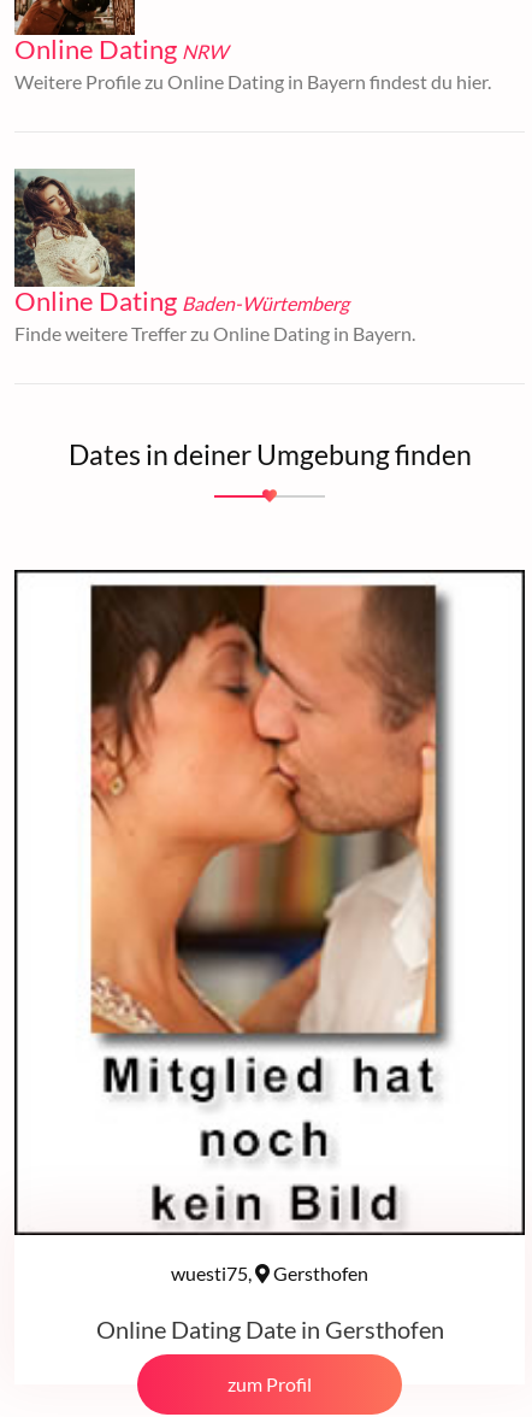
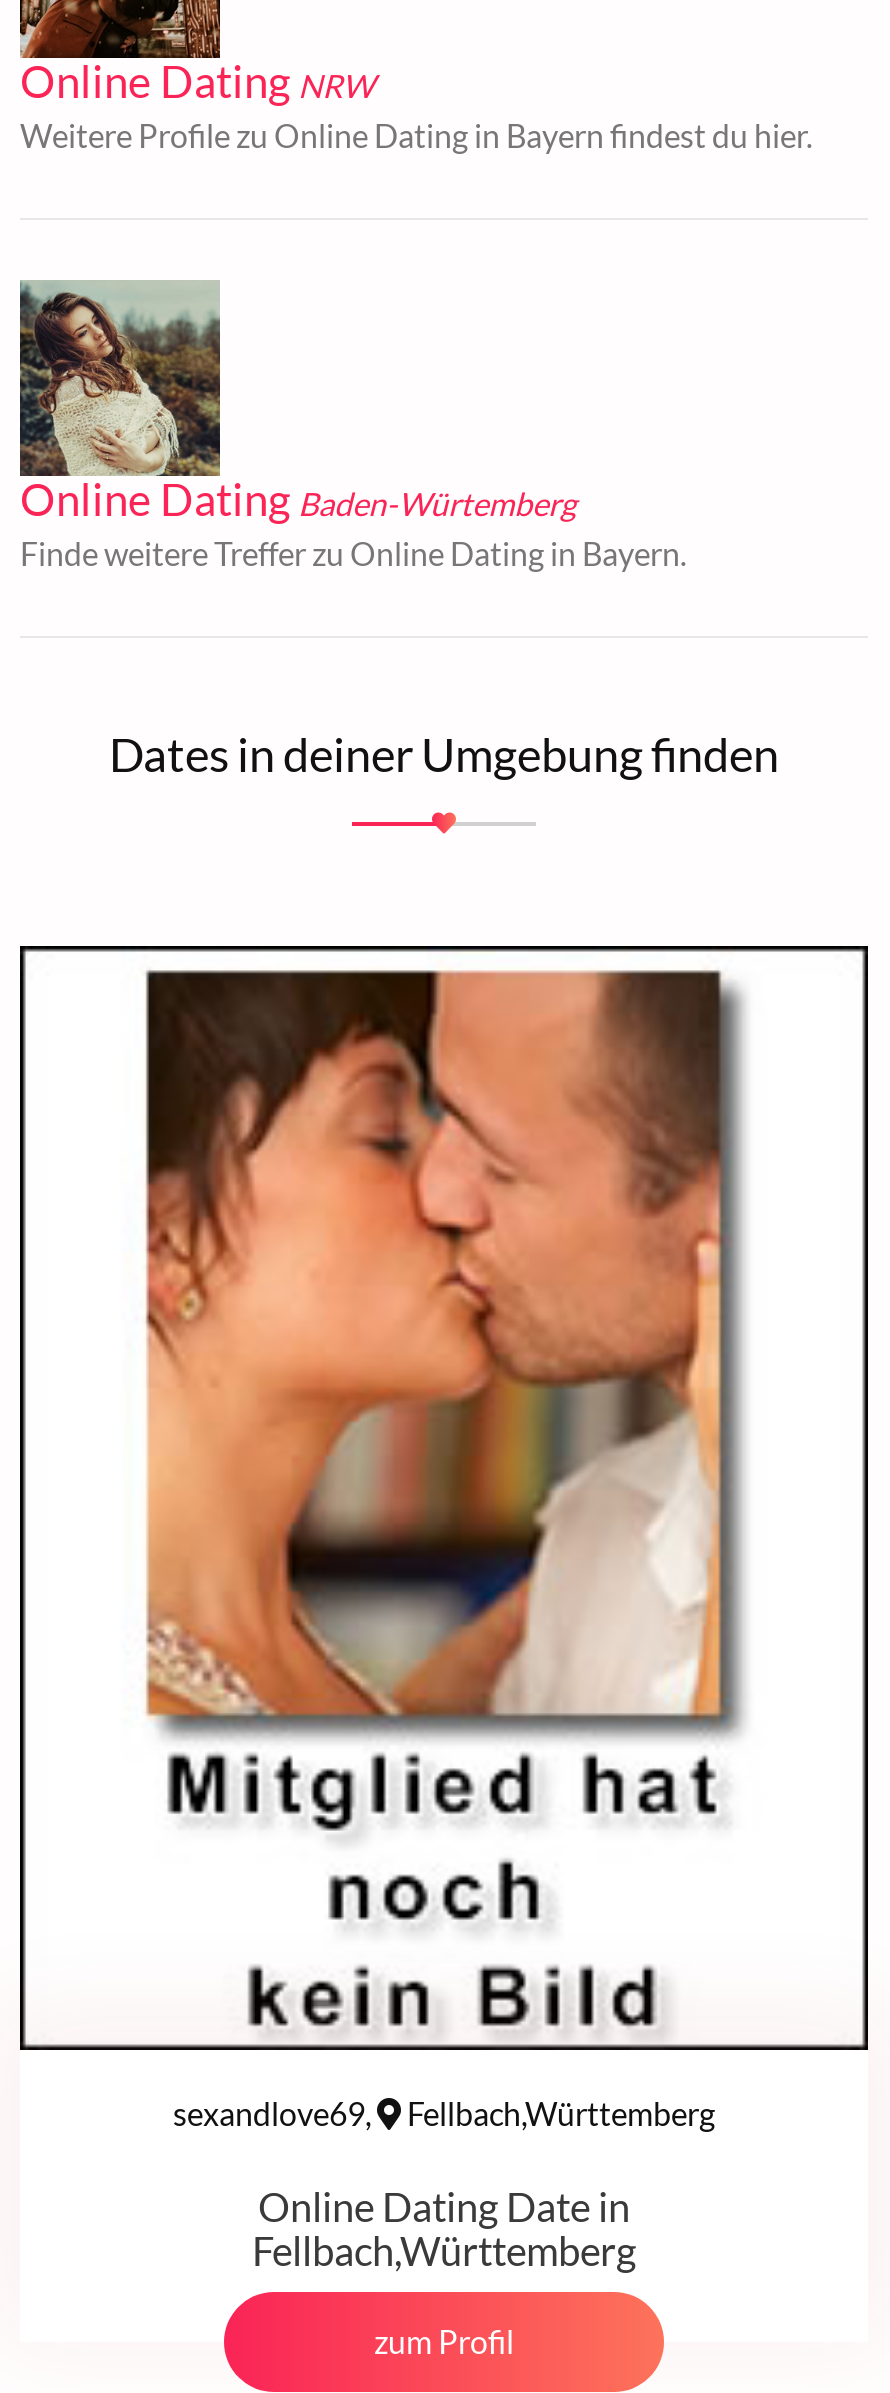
[171,1261,368,1284] wuesti75, | Gersthofen -> [173,2093,715,2131] sexandlove69, | Fellbach,Württemberg
[96,1314,444,1343] Online Dating Date in Gersthofen -> [252,2181,636,2273] Online Dating Date in | Fellbach,Württemberg

